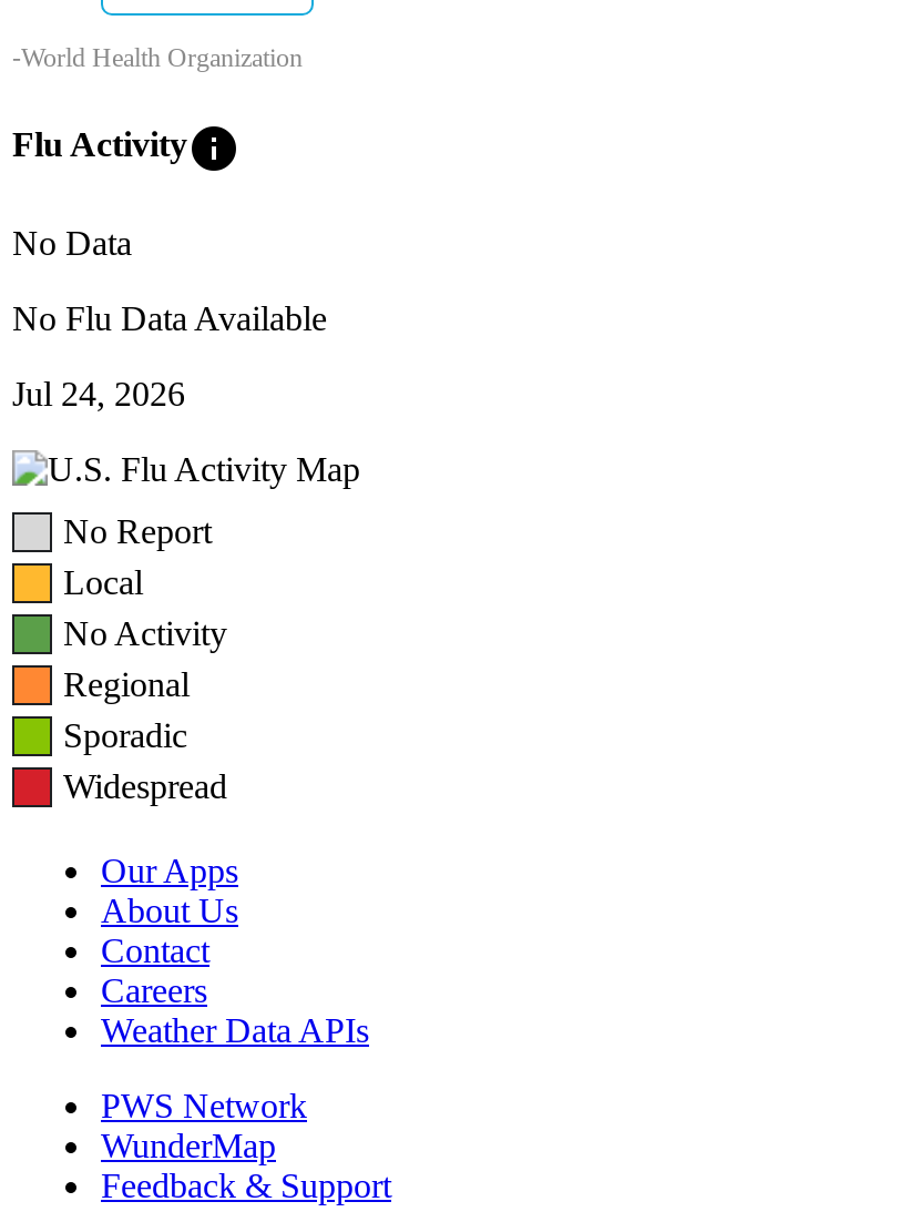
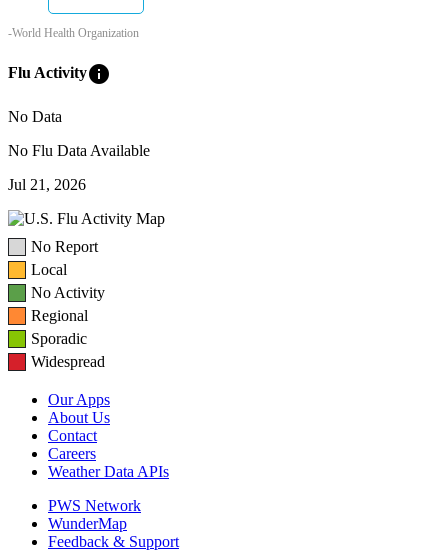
[12,374,185,412] Jul 24, 2026 -> [8,176,86,193] Jul 21, 2026

